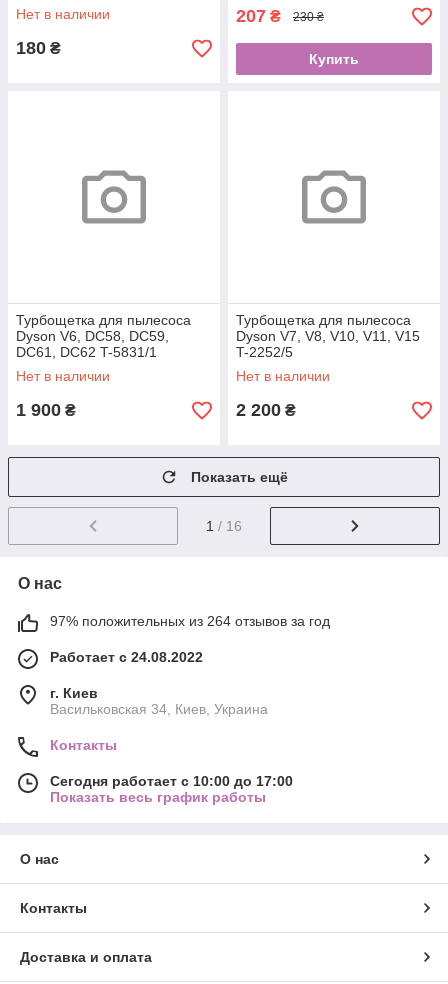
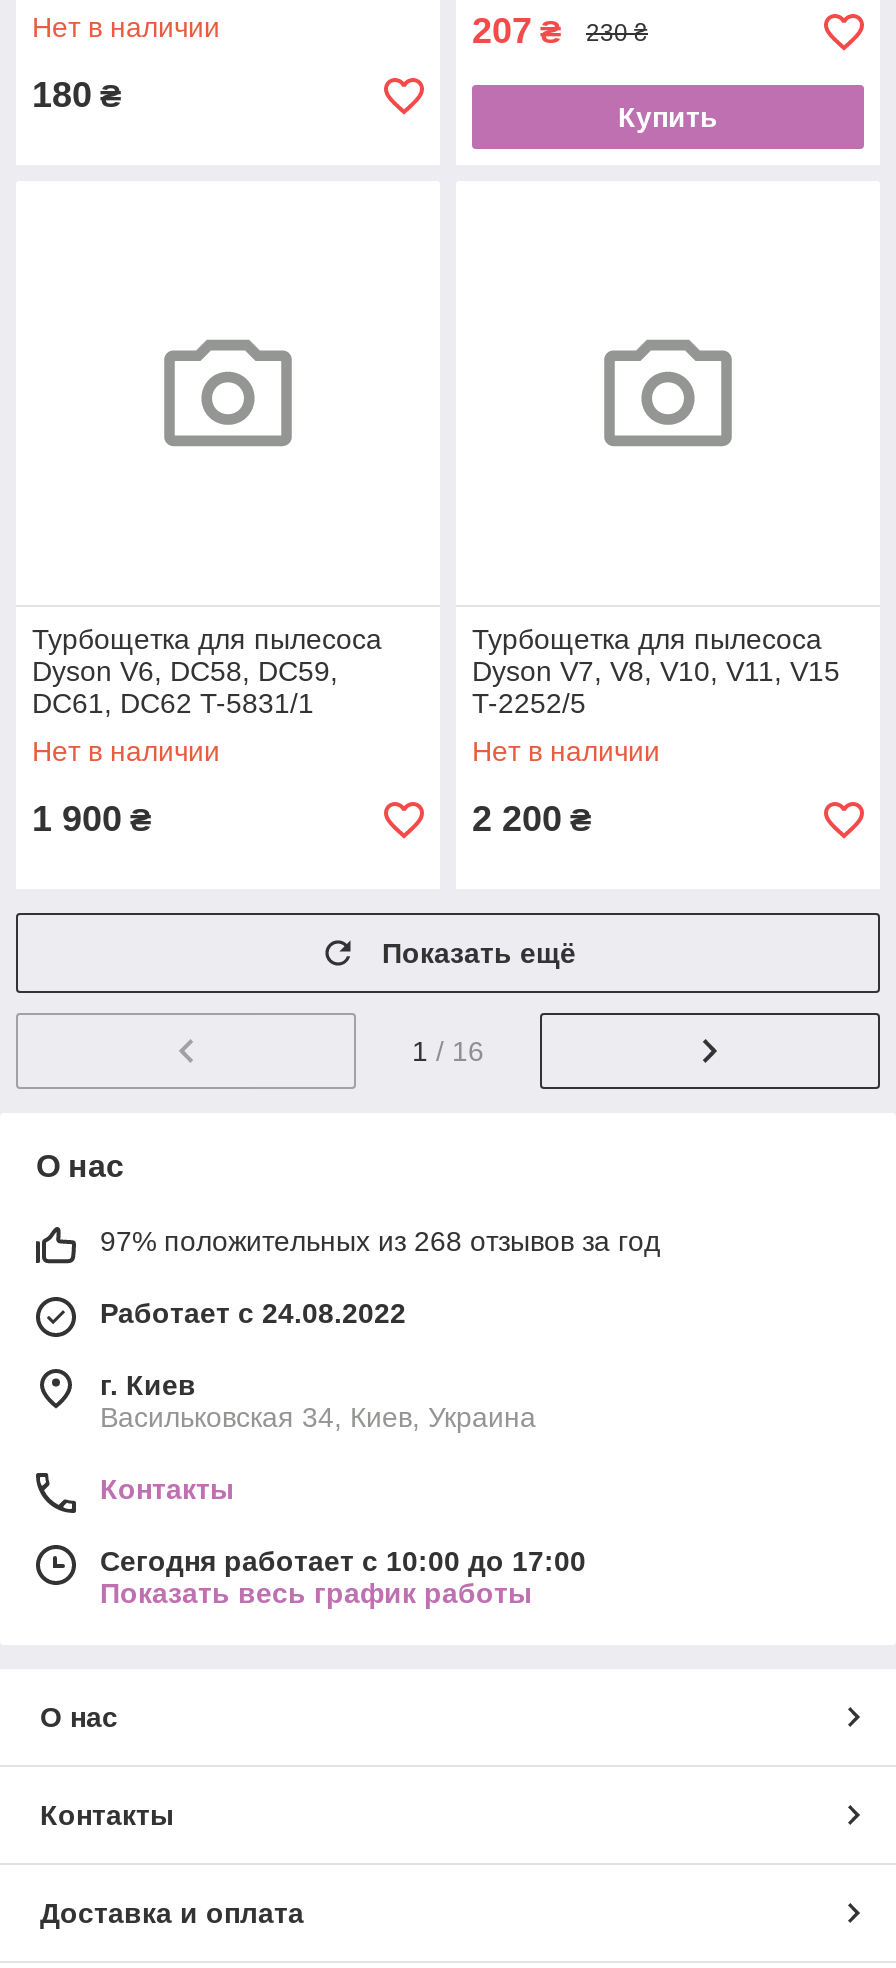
[50,613,330,629] 97% положительных из 264 отзывов за год -> [100,1225,660,1257] 97% положительных из 268 отзывов за год

